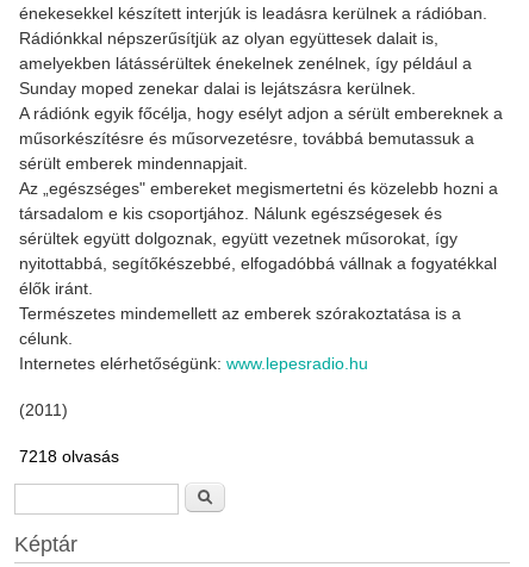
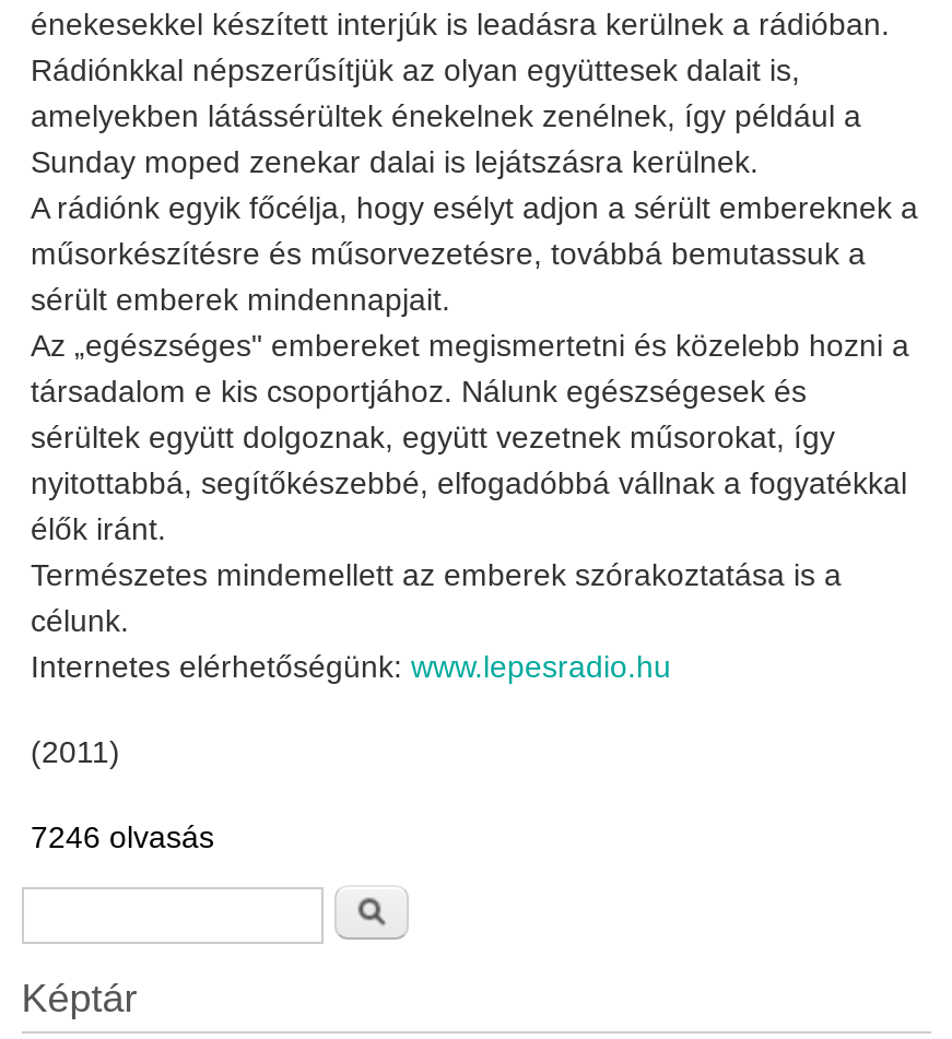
[19,447,119,466] 7218 olvasás -> [31,819,214,854] 7246 olvasás

